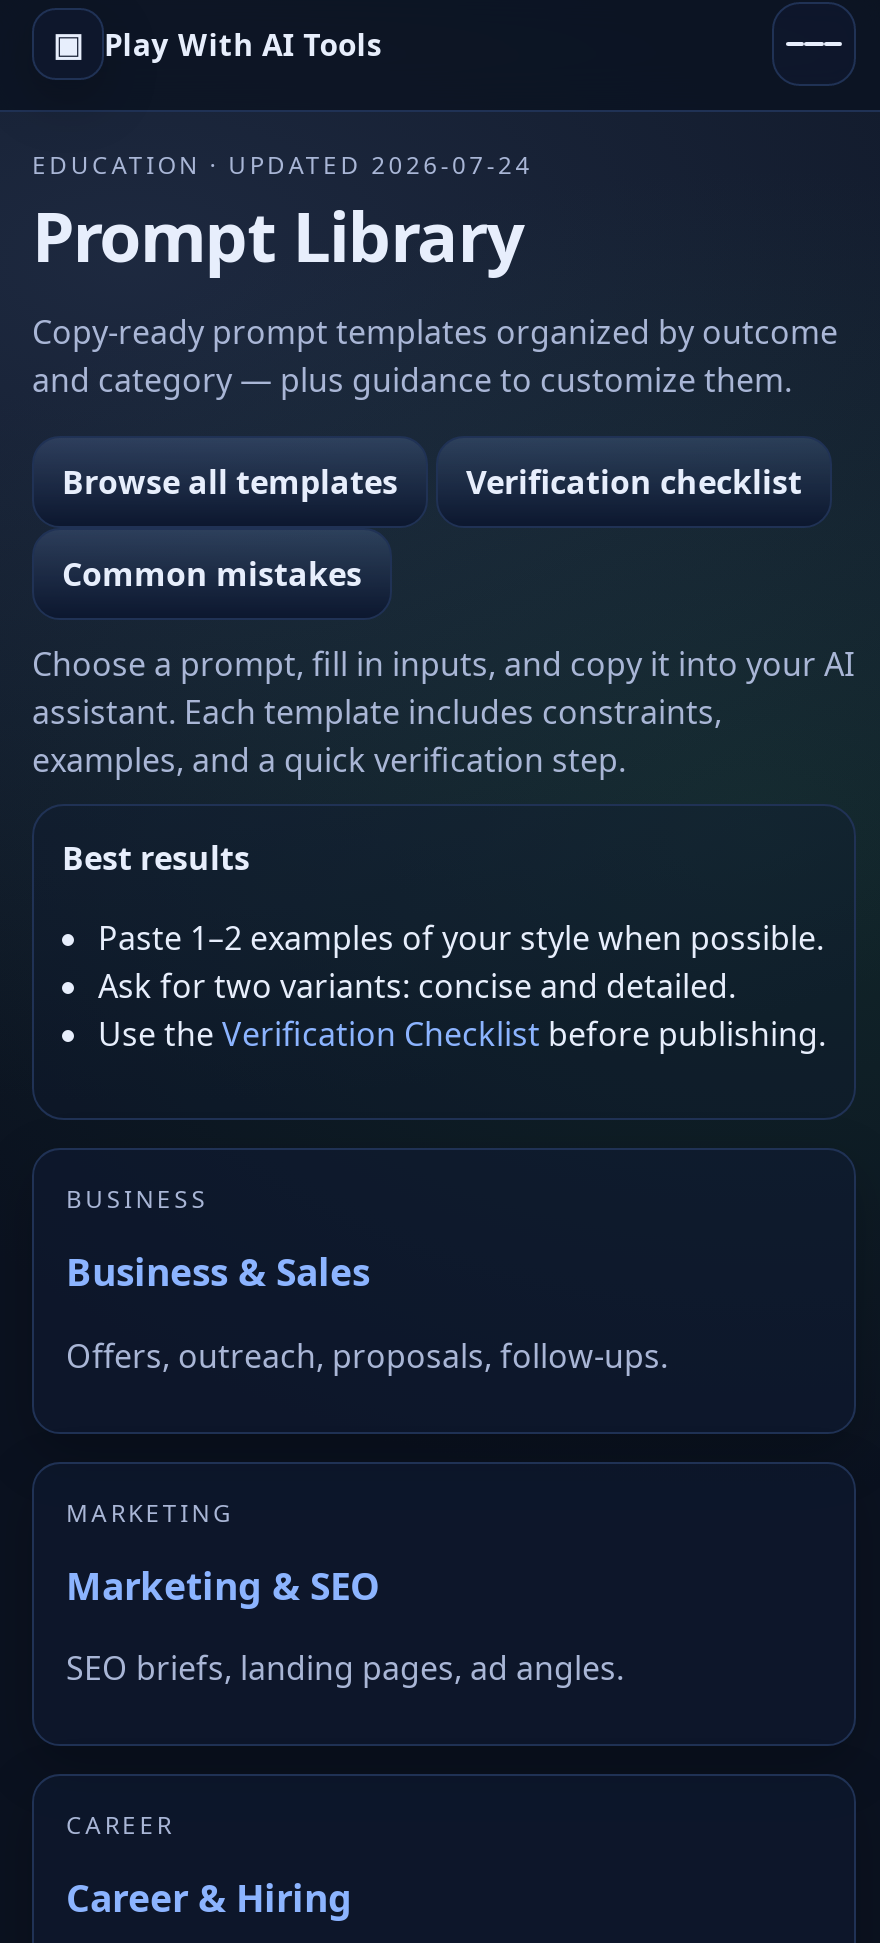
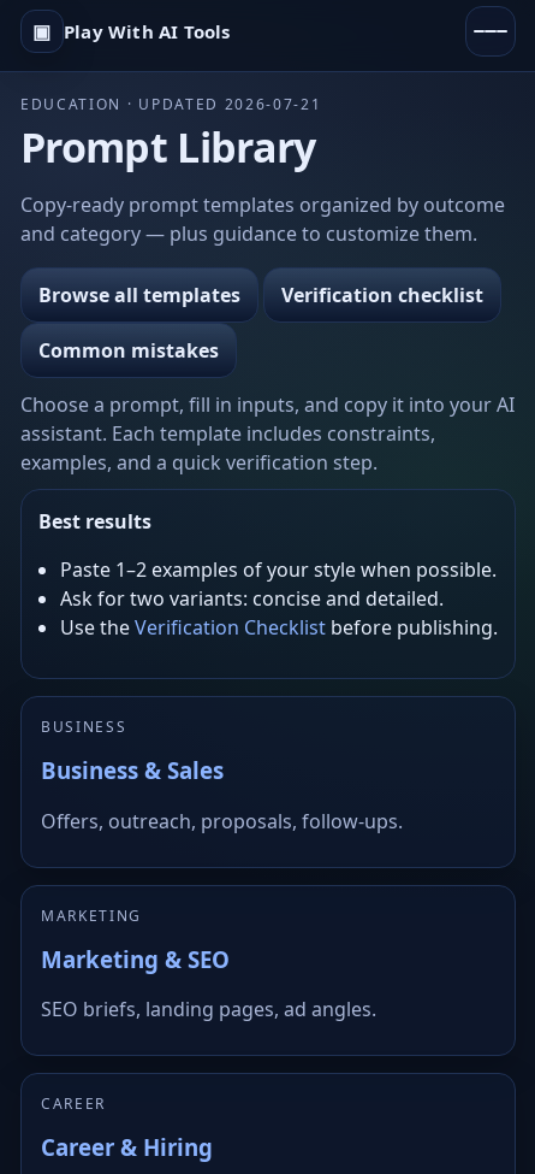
[32,148,533,182] EDUCATION · UPDATED 2026-07-24 -> [20,94,321,114] EDUCATION · UPDATED 2026-07-21

